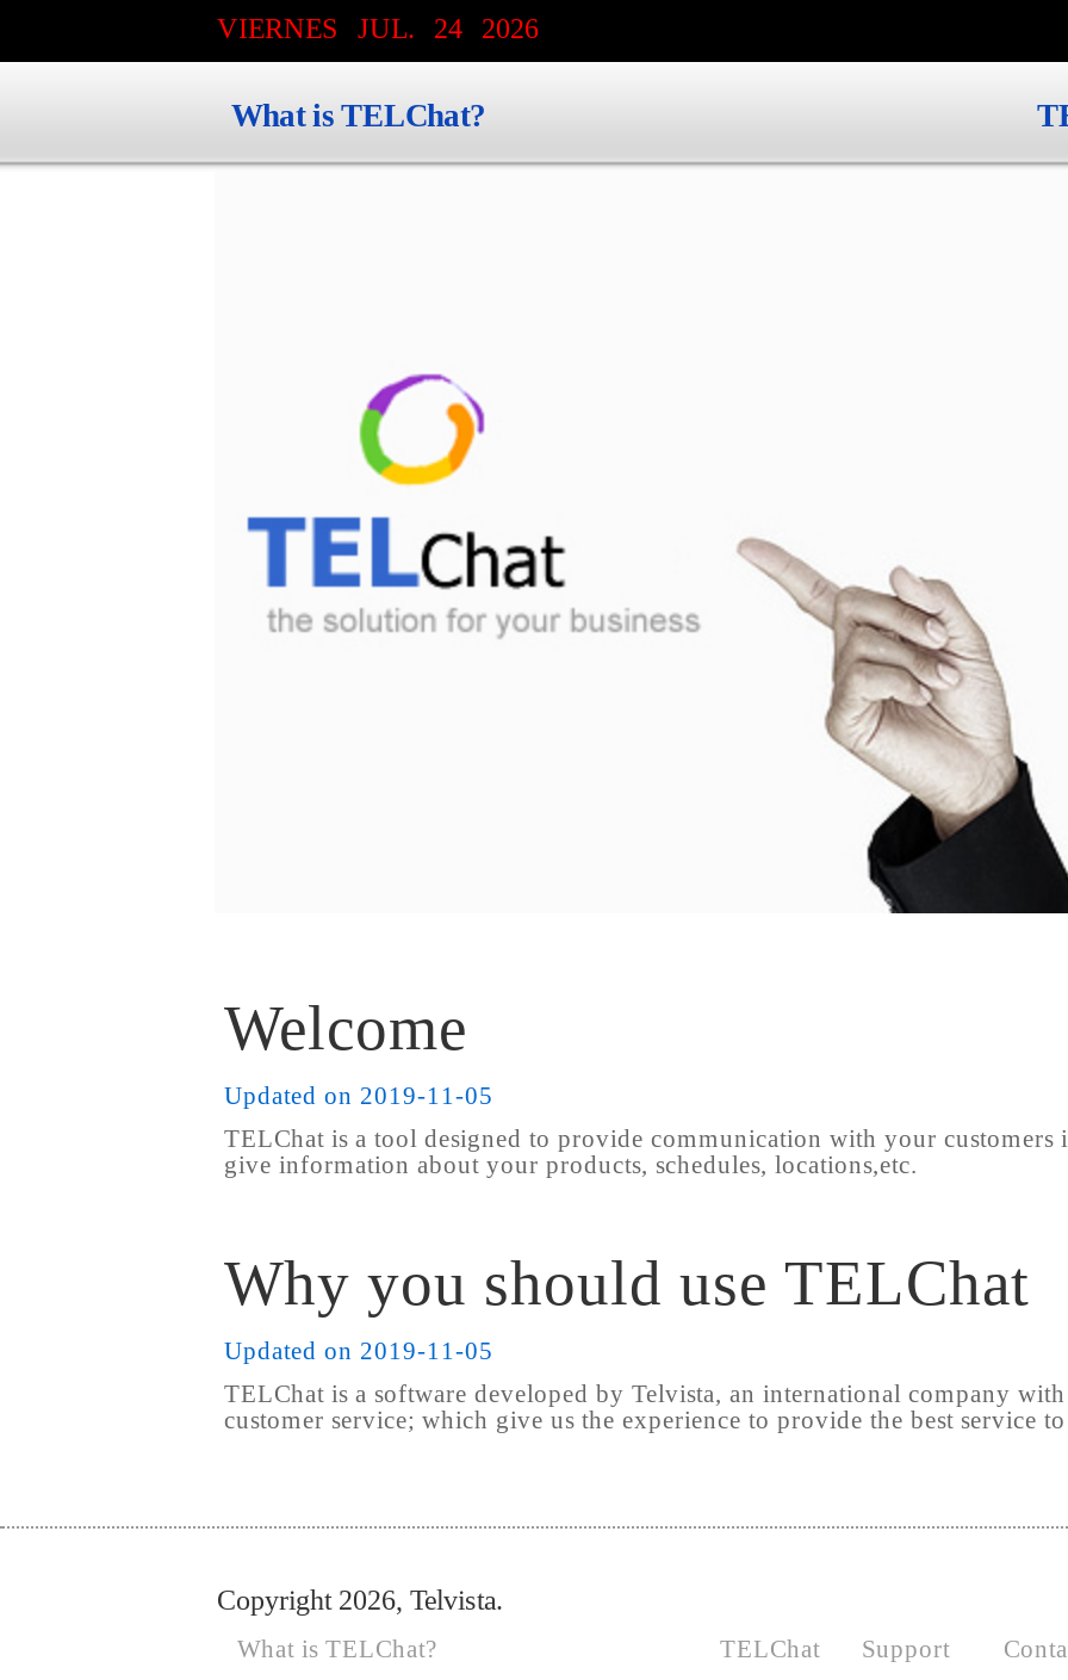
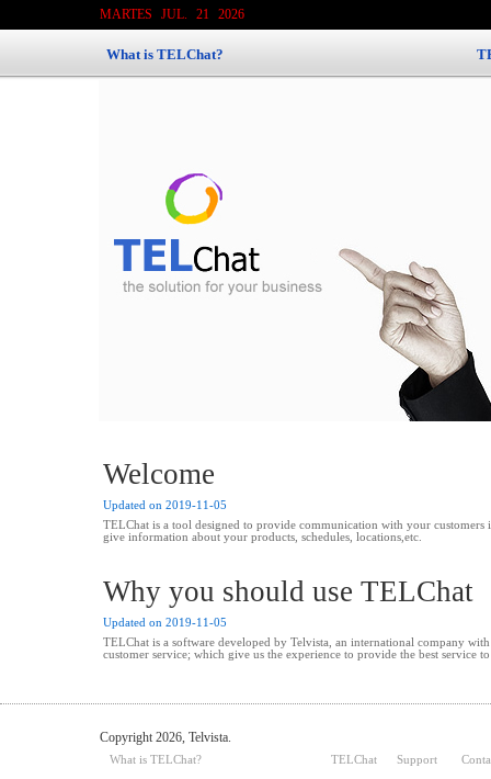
[217,12,539,45] VIERNES JUL. 24 2026 -> [100,7,244,22] MARTES JUL. 21 2026

